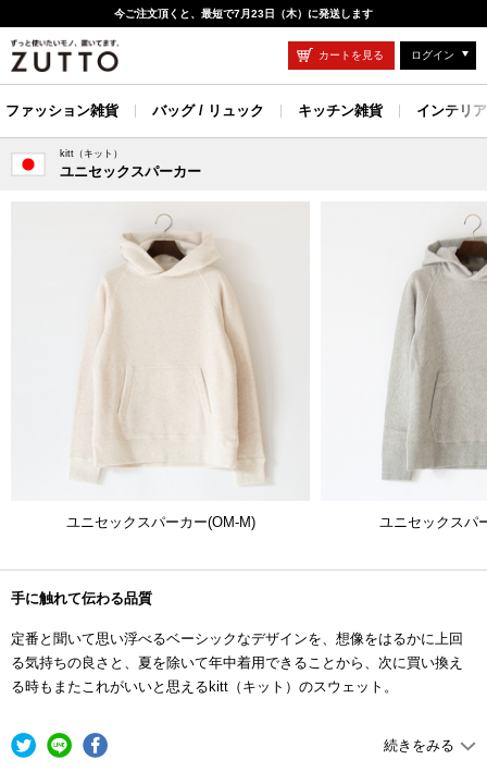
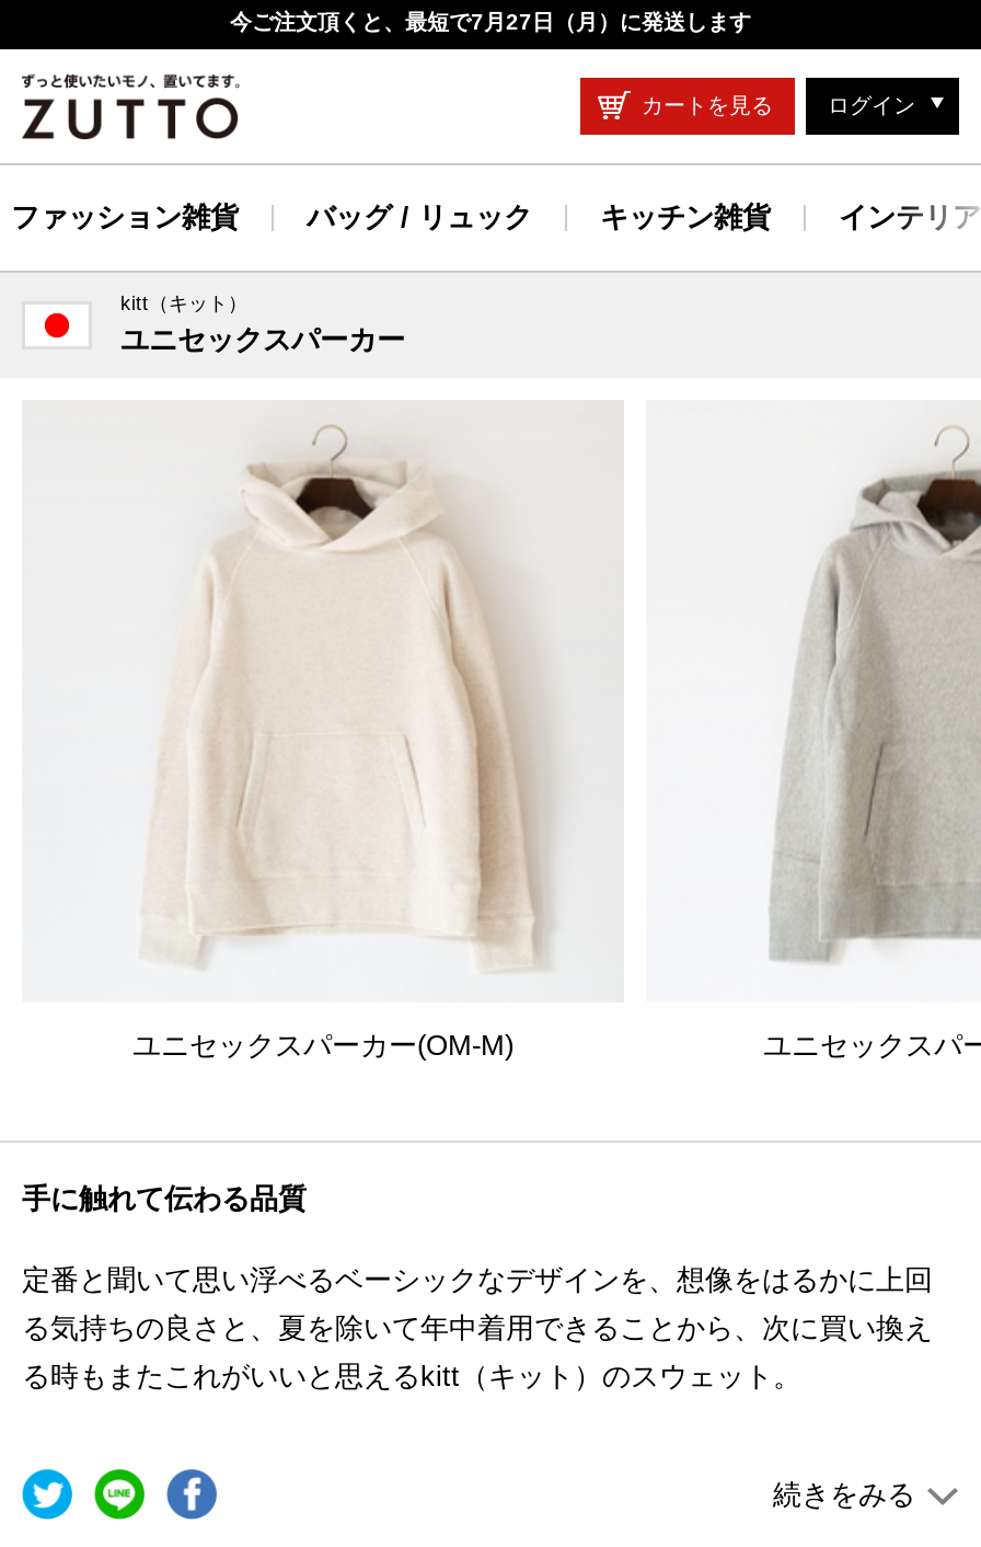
[114,8,373,20] 今ご注文頂くと、最短で7月23日（木）に発送します -> [230,10,751,34] 今ご注文頂くと、最短で7月27日（月）に発送します

